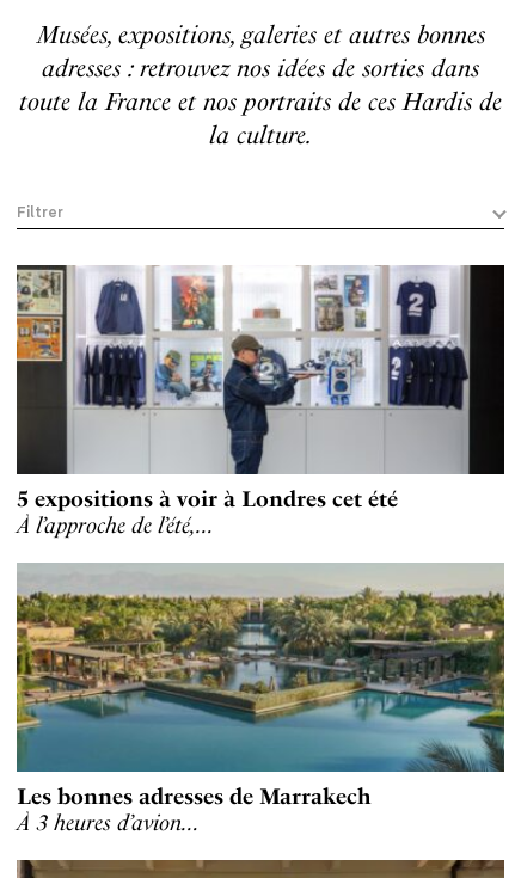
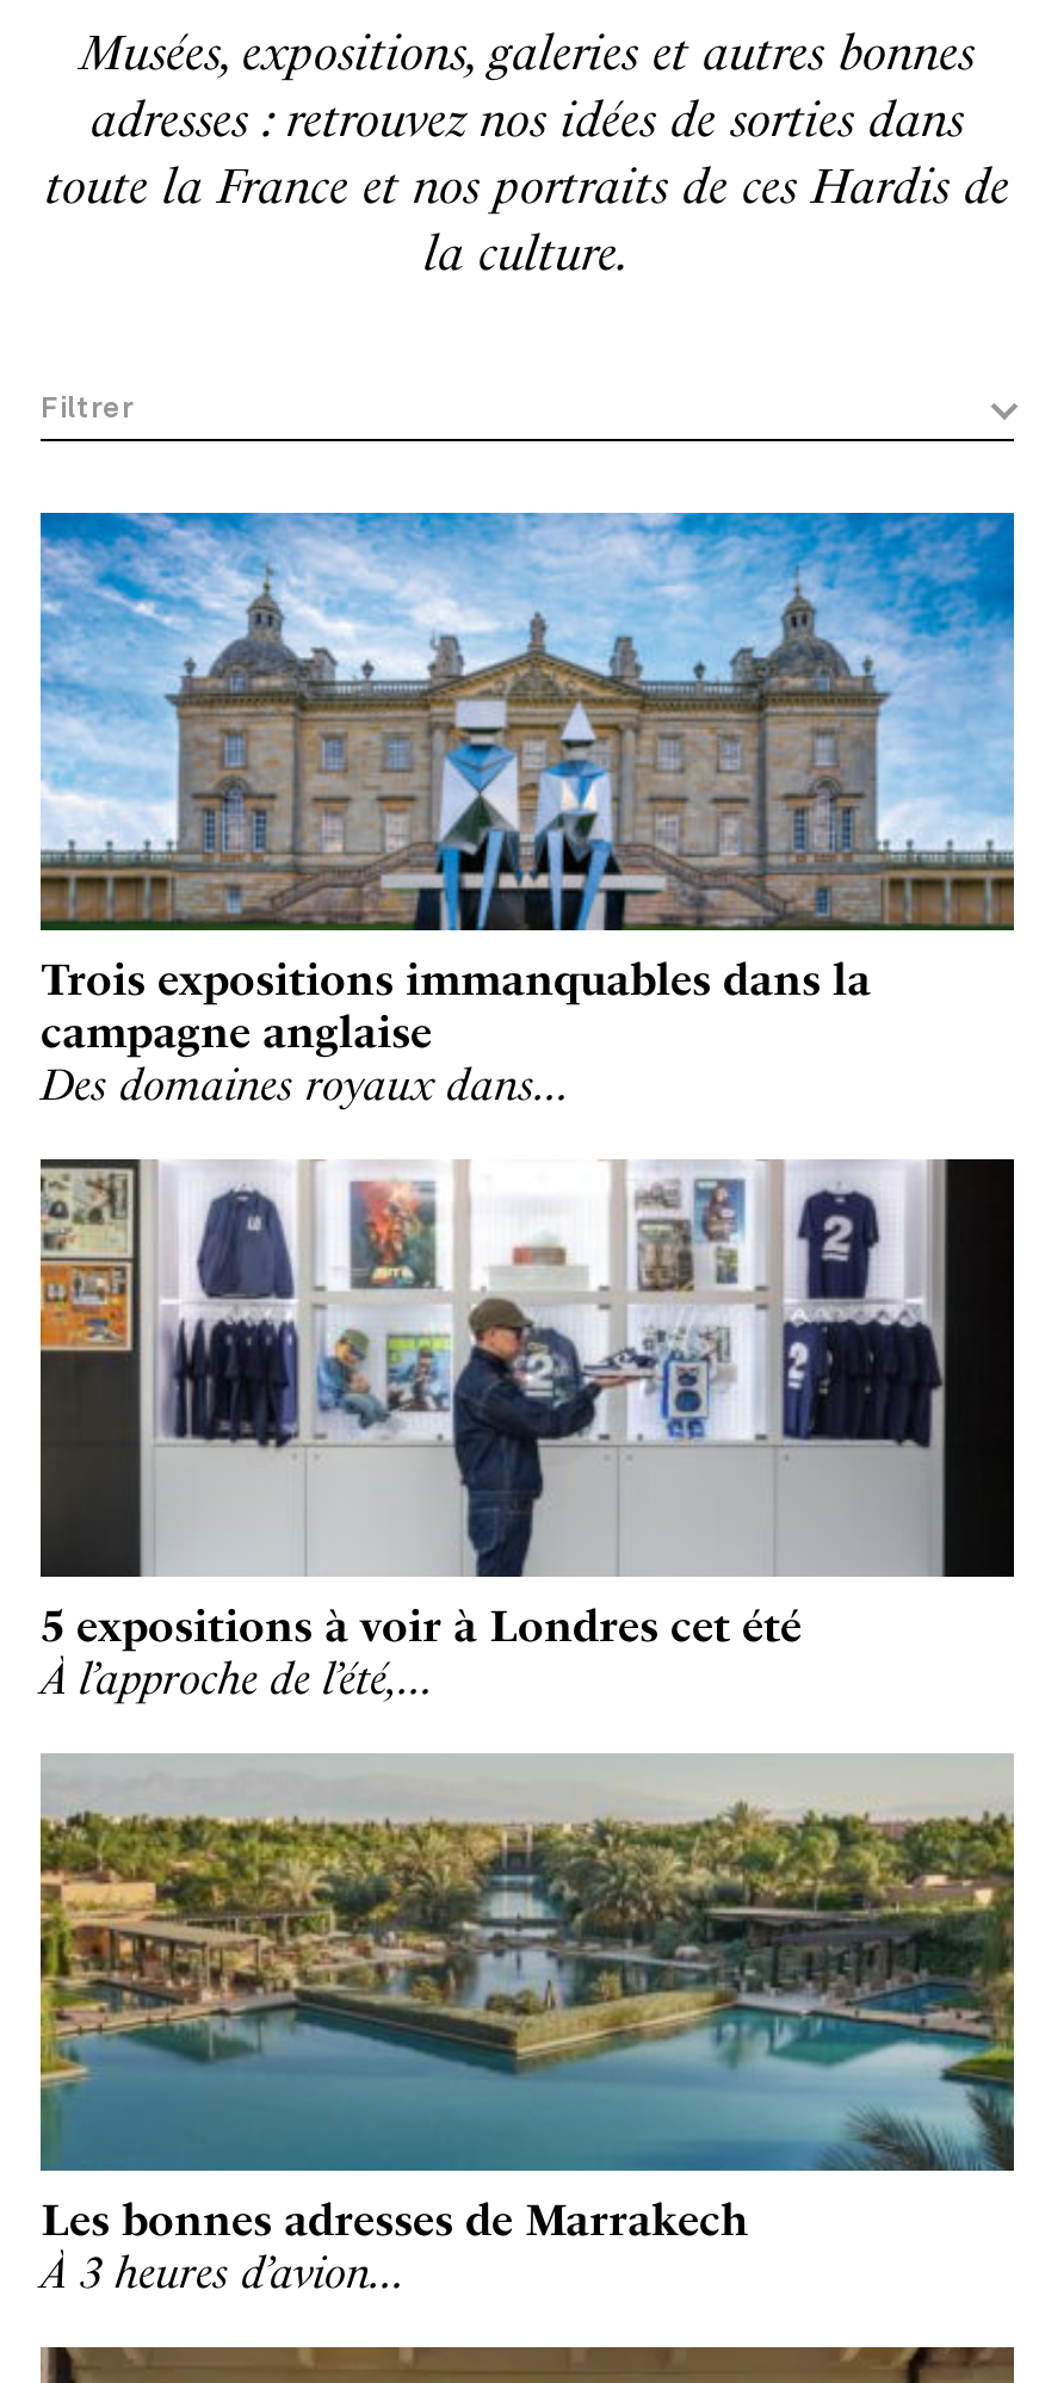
none -> [38,510,1016,1112] [image] | Trois expositions immanquables dans la | campagne anglaise | Des domaines royaux dans…

